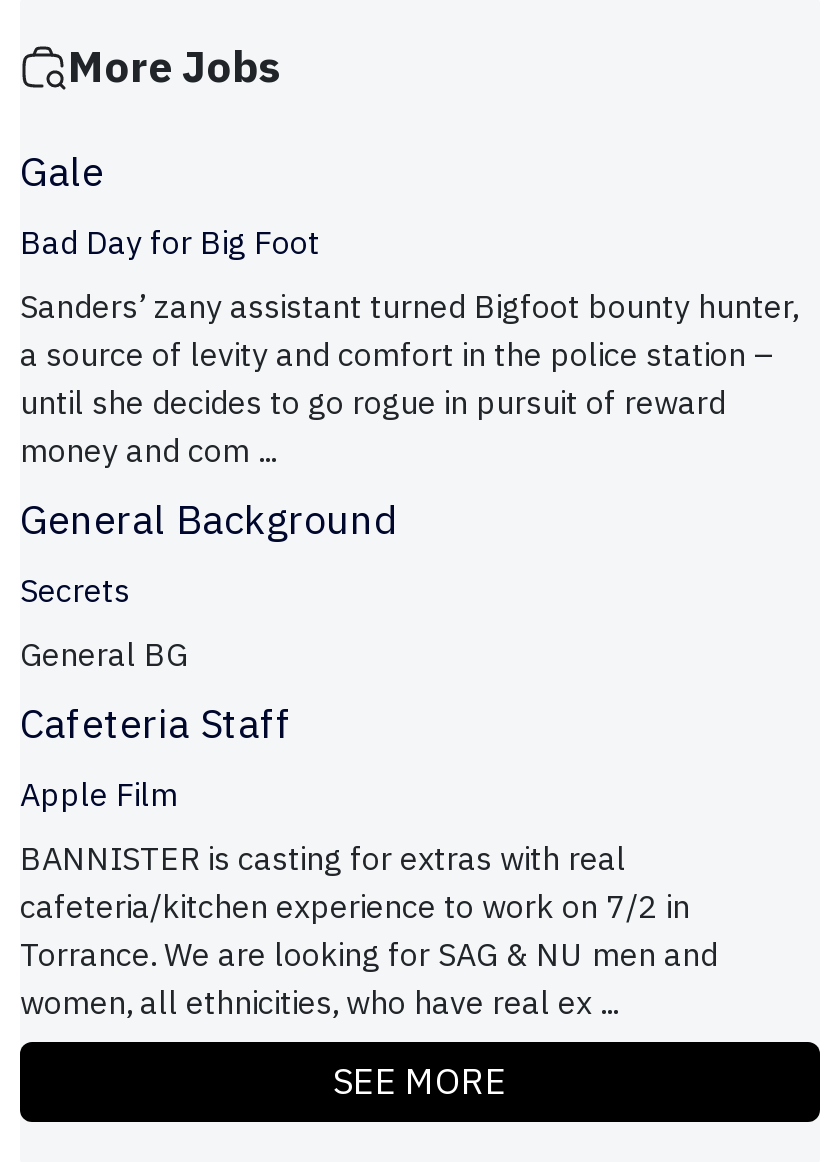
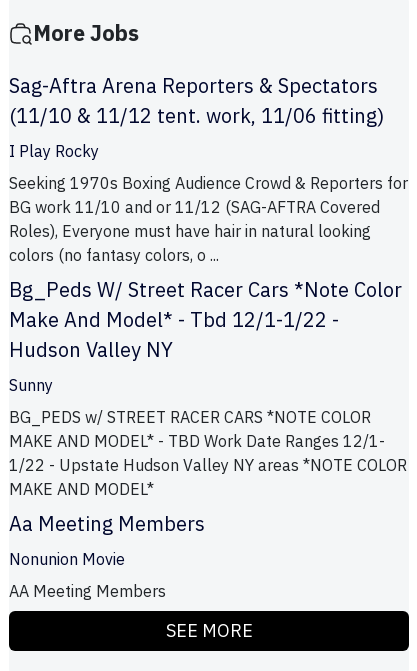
[20,144,320,262] Gale | Bad Day for Big Foot -> [9,72,384,161] Sag-Aftra Arena Reporters & Spectators | (11/10 & 11/12 tent. work, 11/06 fitting) | I Play Rocky
[20,286,798,610] Sanders’ zany assistant turned Bigfoot bounty hunter, | a source of levity and comfort in the police station – | until she decides to go rogue in pursuit of reward | money and com ... | General Background | Secrets -> [9,173,408,395] Seeking 1970s Boxing Audience Crowd & Reporters for | BG work 11/10 and or 11/12 (SAG-AFTRA Covered | Roles), Everyone must have hair in natural looking | colors (no fantasy colors, o ... | Bg_Peds W/ Street Racer Cars *Note Color | Make And Model* - Tbd 12/1-1/22 - | Hudson Valley NY | Sunny
[20,634,292,814] General BG | Cafeteria Staff | Apple Film -> [9,407,407,569] BG_PEDS w/ STREET RACER CARS *NOTE COLOR | MAKE AND MODEL* - TBD Work Date Ranges 12/1- | 1/22 - Upstate Hudson Valley NY areas *NOTE COLOR | MAKE AND MODEL* | Aa Meeting Members | Nonunion Movie
[20,838,718,1022] BANNISTER is casting for extras with real | cafeteria/kitchen experience to work on 7/2 in | Torrance. We are looking for SAG & NU men and | women, all ethnicities, who have real ex ... -> [9,581,166,601] AA Meeting Members

